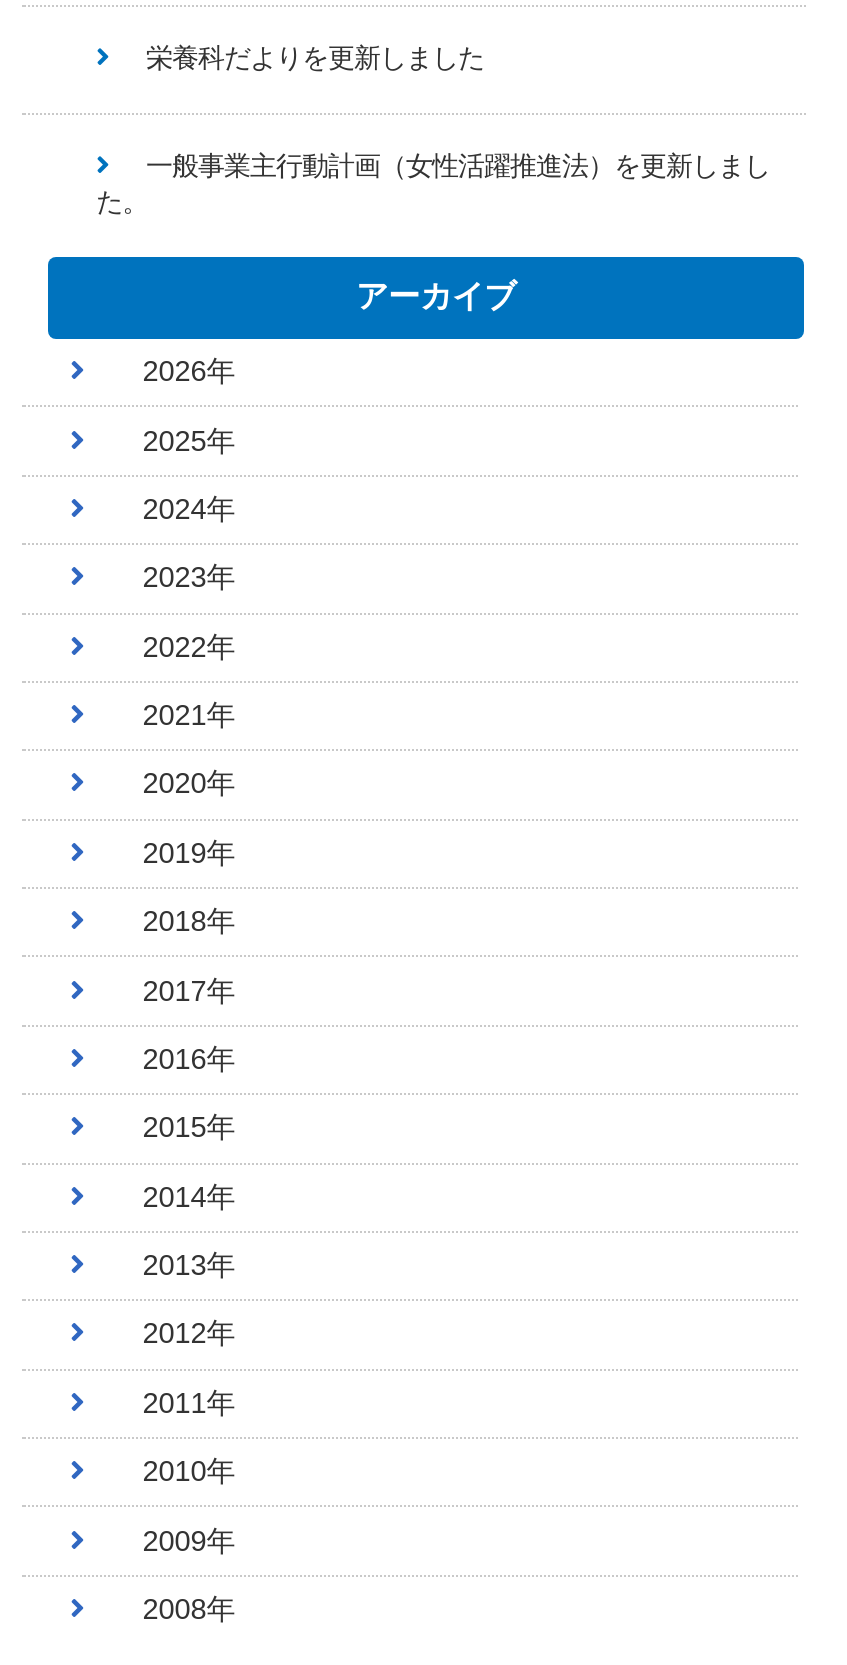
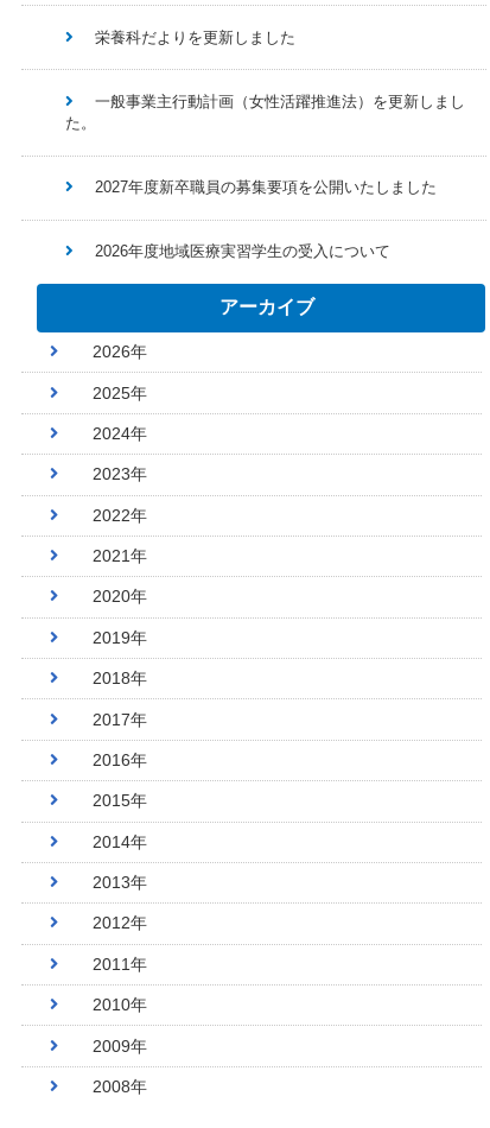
none -> [95,178,437,196] 2027年度新卒職員の募集要項を公開いたしました
none -> [95,243,390,261] 2026年度地域医療実習学生の受入について

